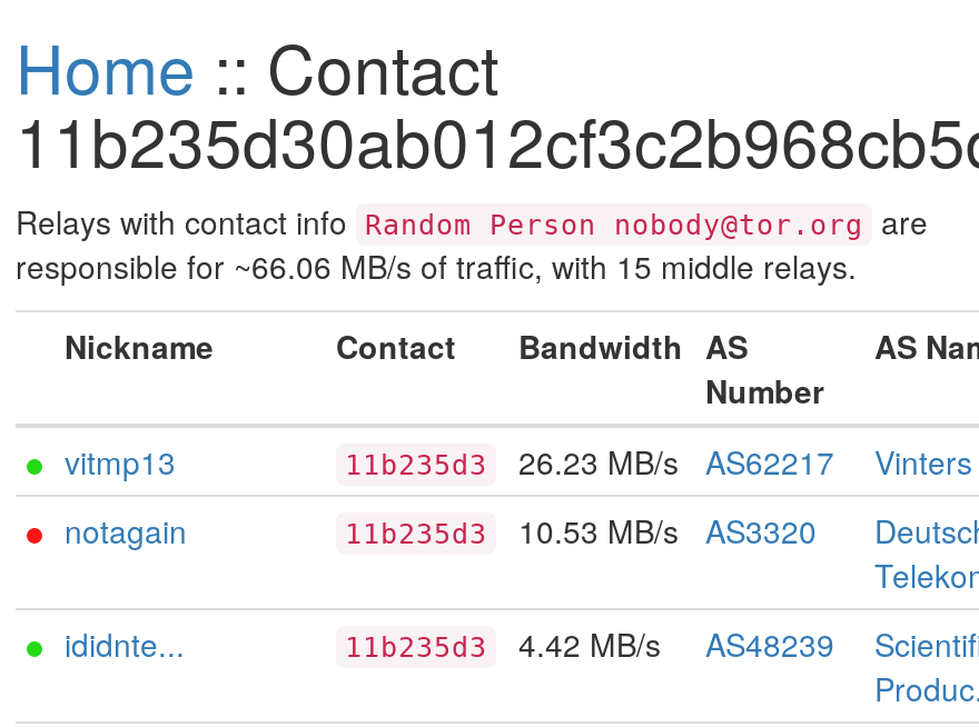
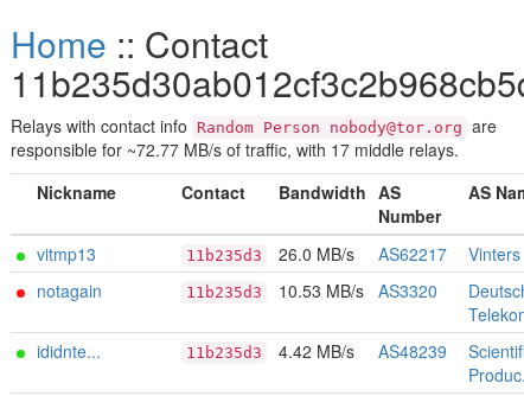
[16,243,857,288] responsible for ~66.06 MB/s of traffic, with 15 middle relays. -> [11,138,459,161] responsible for ~72.77 MB/s of traffic, with 17 middle relays.
[518,439,834,484] 26.23 MB/s AS62217 -> [279,242,447,266] 26.0 MB/s | AS62217

